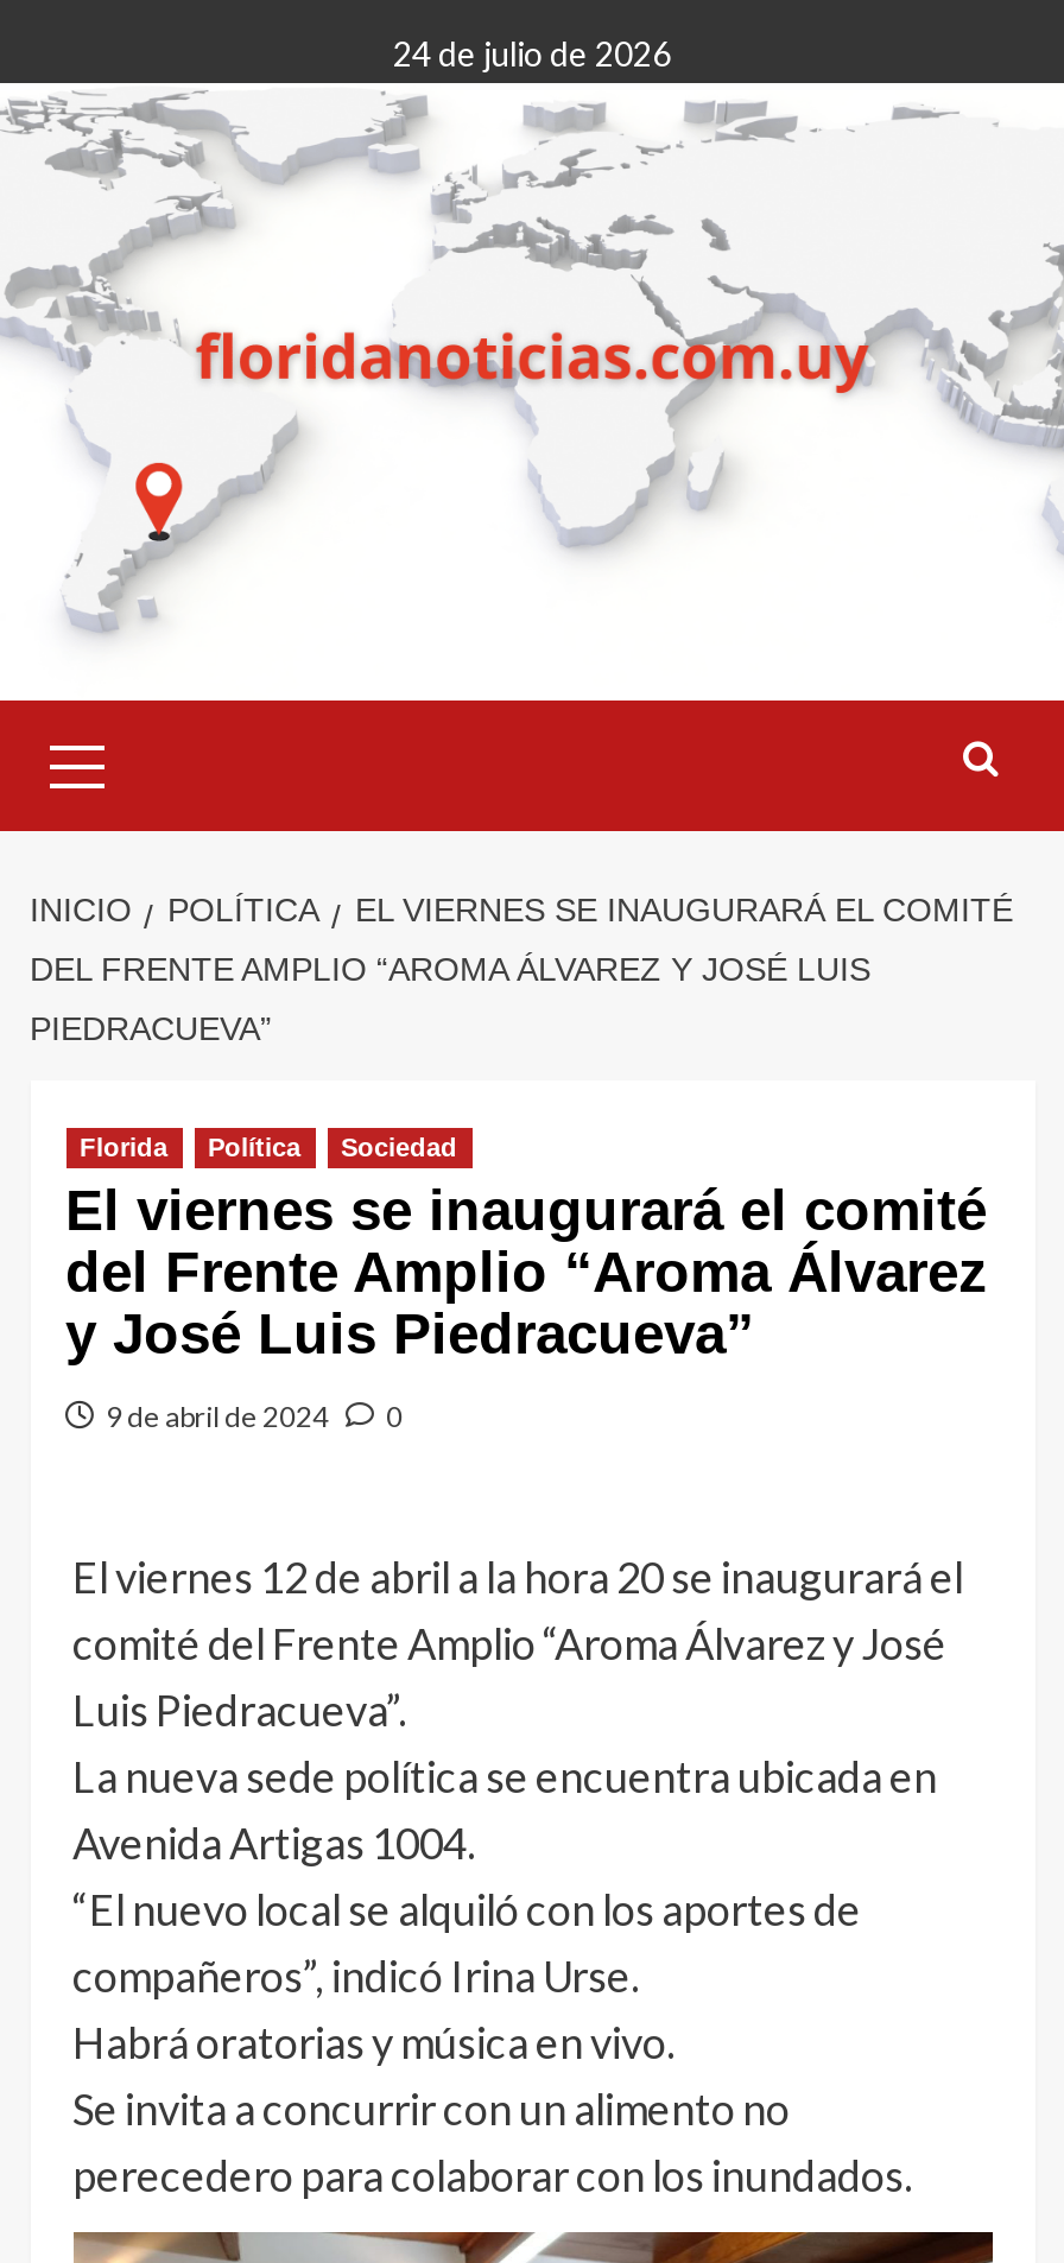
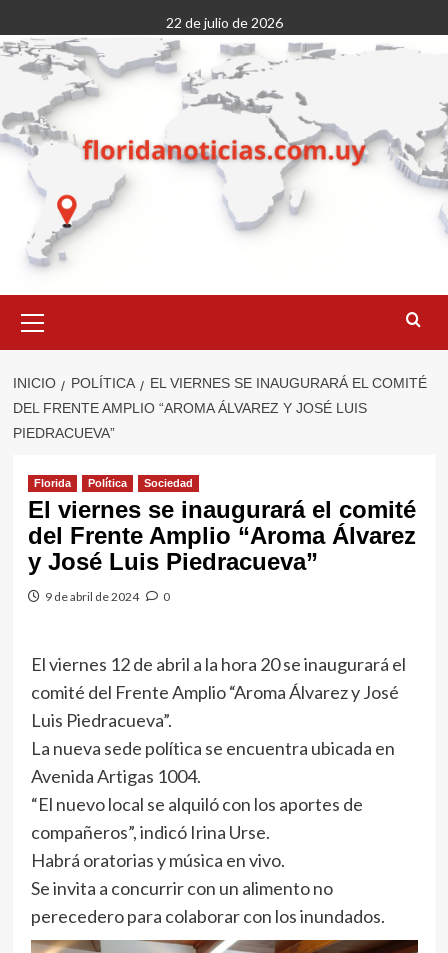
[393,33,671,74] 24 de julio de 2026 -> [165,14,282,31] 22 de julio de 2026

